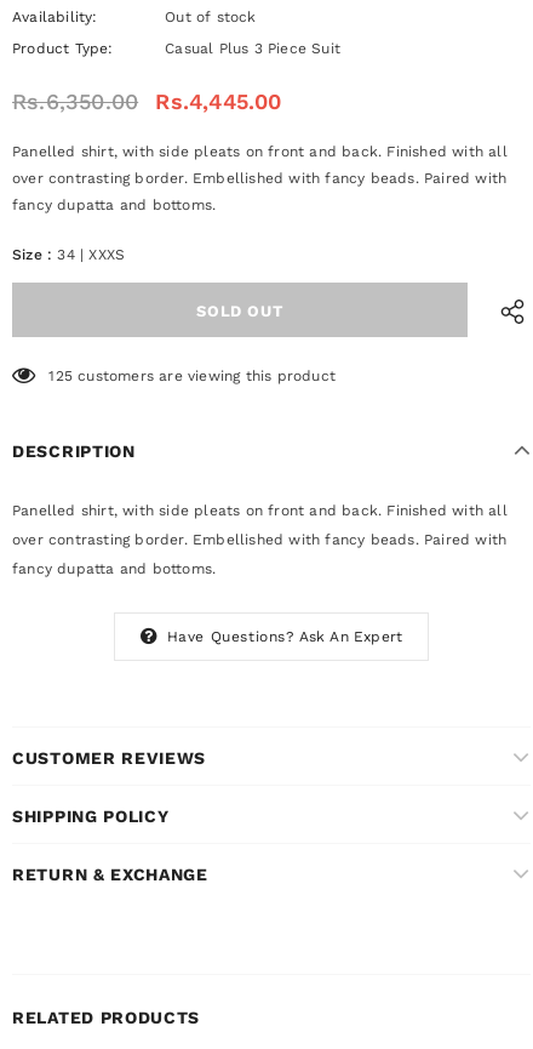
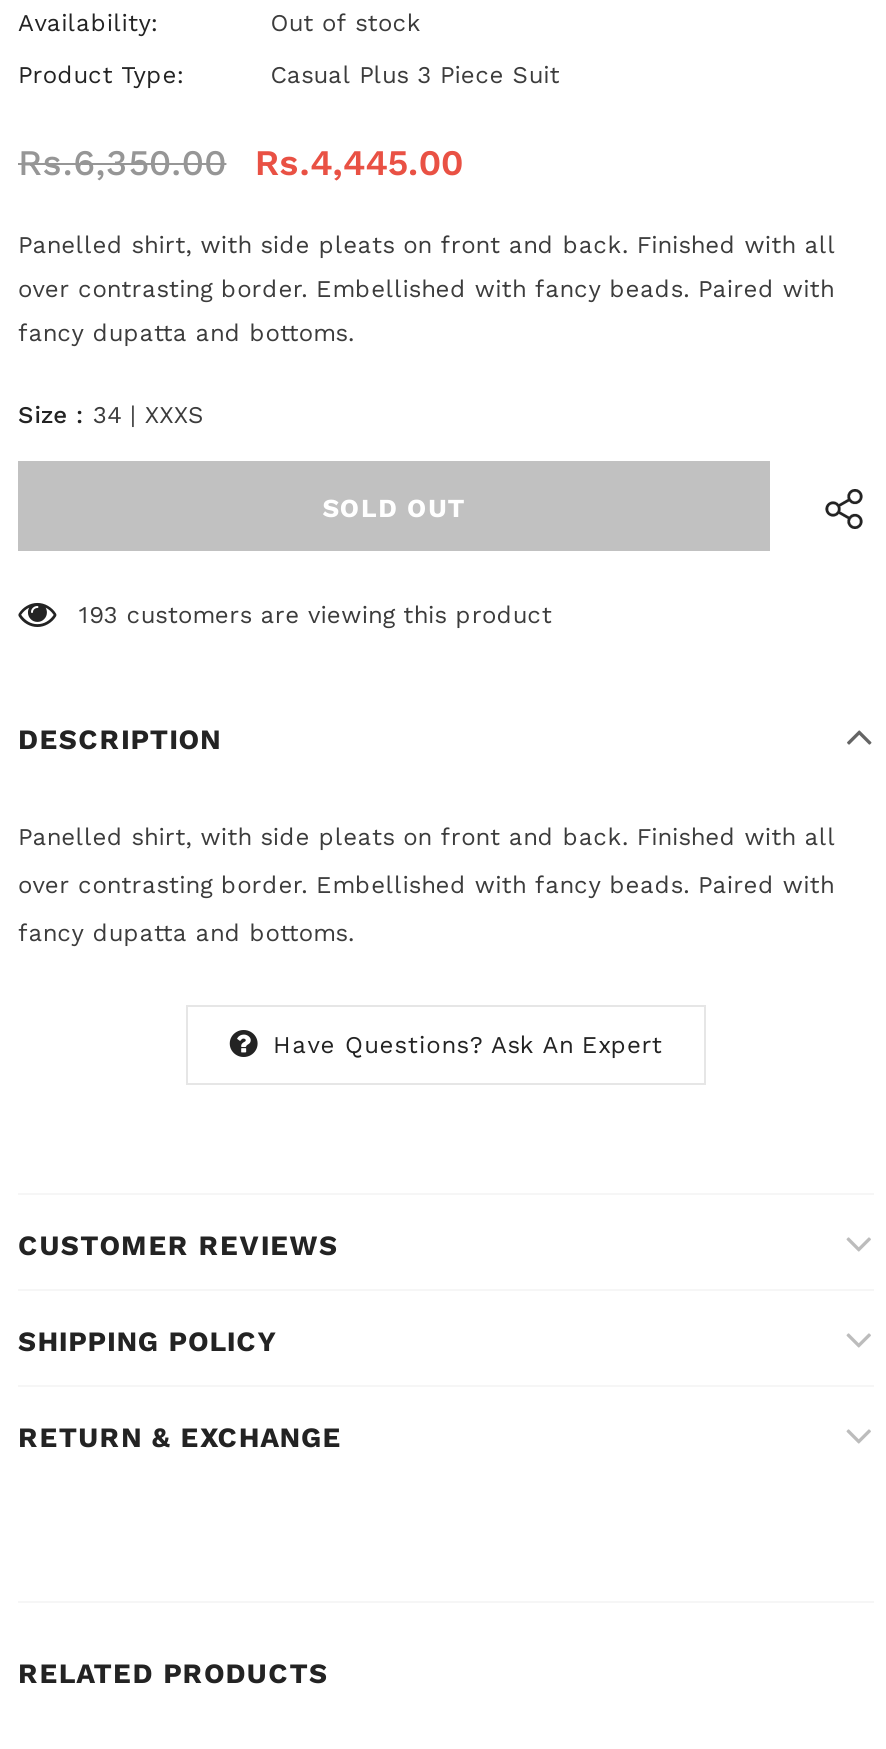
[49,367,336,384] 125 customers are viewing this product -> [79,601,552,629] 193 customers are viewing this product

